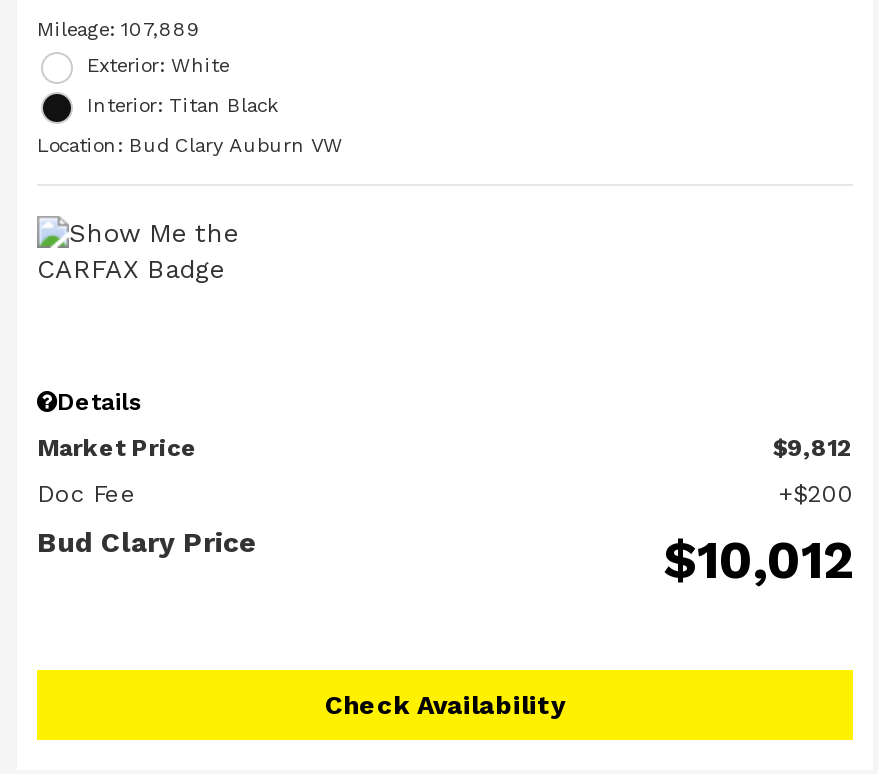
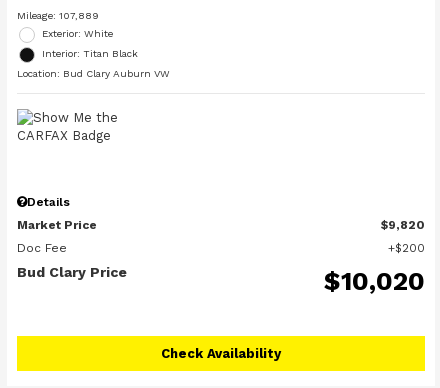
[773,432,853,460] $9,812 -> [381,218,425,232] $9,820
[663,528,853,588] $10,012 -> [324,266,425,296] $10,020

